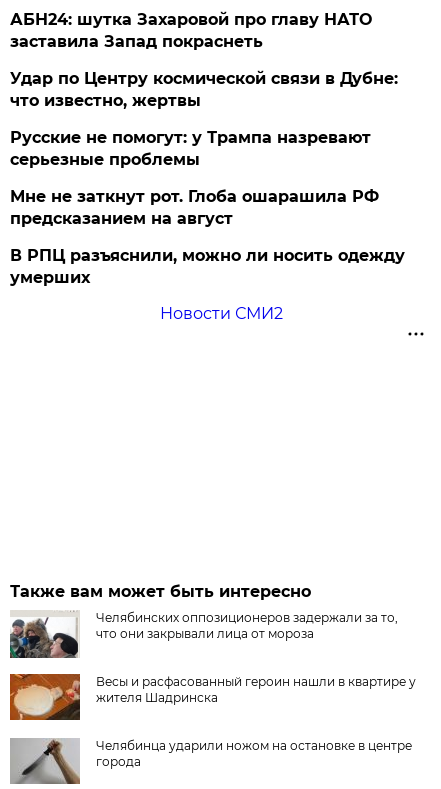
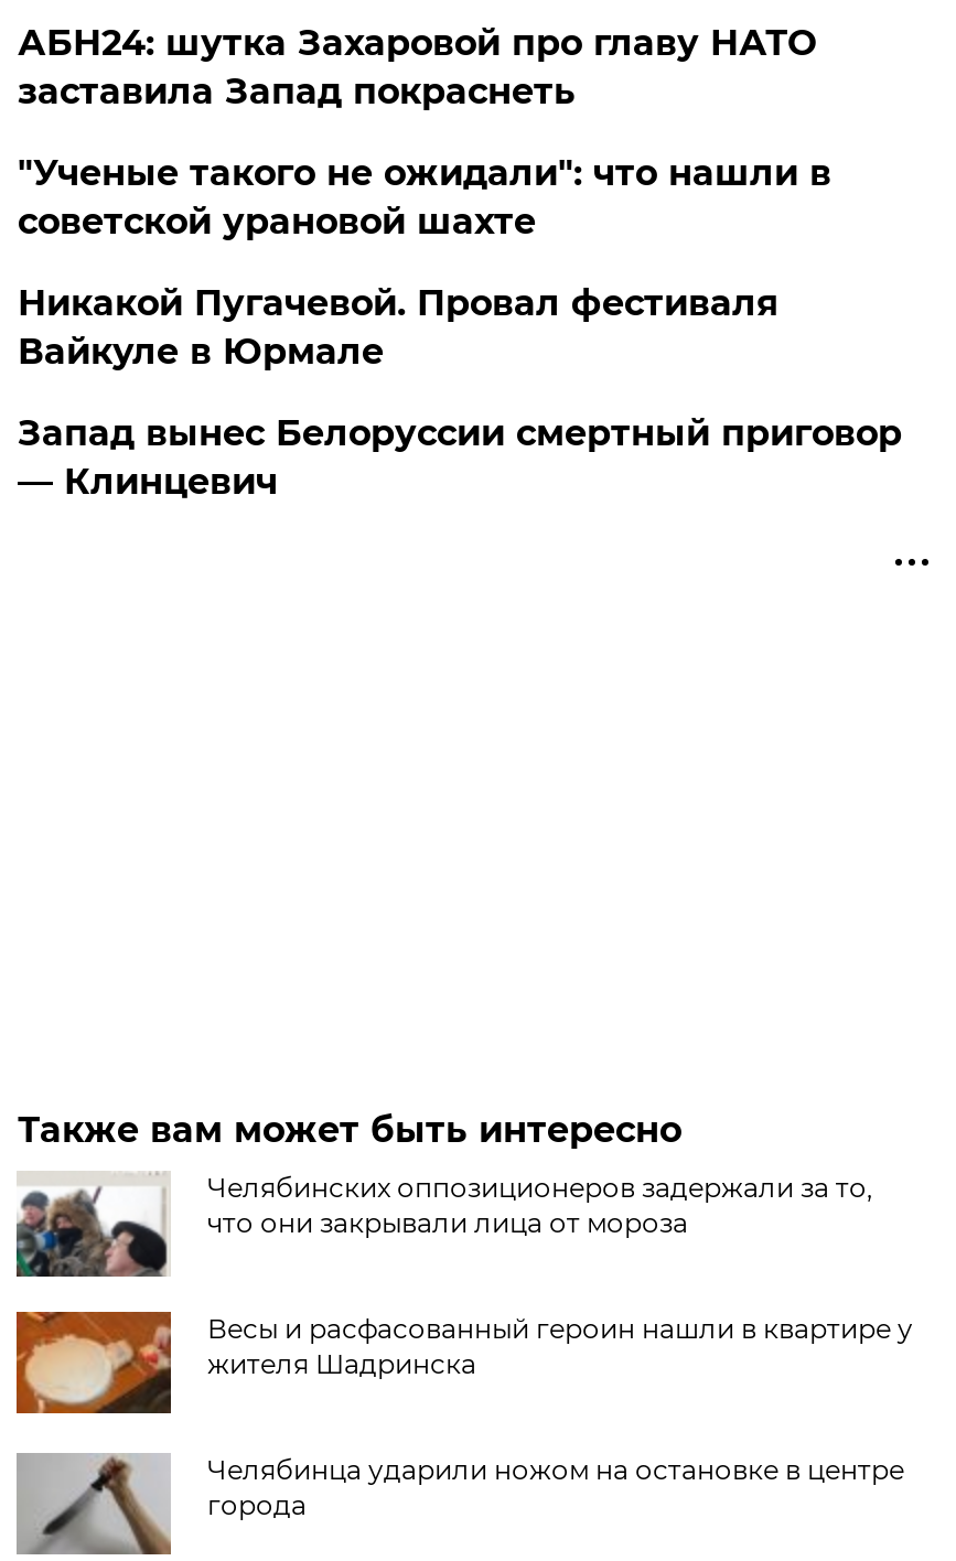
[10,69,405,323] Удар по Центру космической связи в Дубне: | что известно, жертвы | Русские не помогут: у Трампа назревают | серьезные проблемы | Мне не заткнут рот. Глоба ошарашила РФ | предсказанием на август | В РПЦ разъяснили, можно ли носить одежду | умерших | Новости СМИ2 -> [17,153,902,503] "Ученые такого не ожидали": что нашли в | советской урановой шахте | Никакой Пугачевой. Провал фестиваля | Вайкуле в Юрмале | Запад вынес Белоруссии смертный приговор | — Клинцевич

